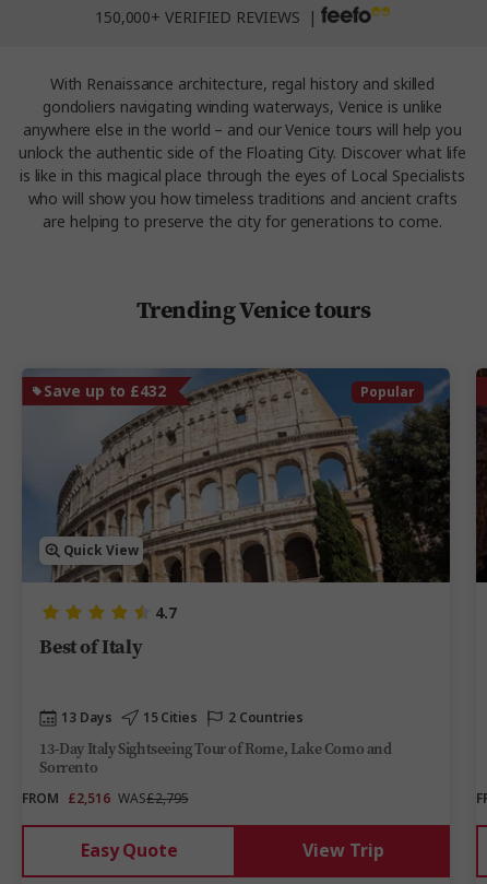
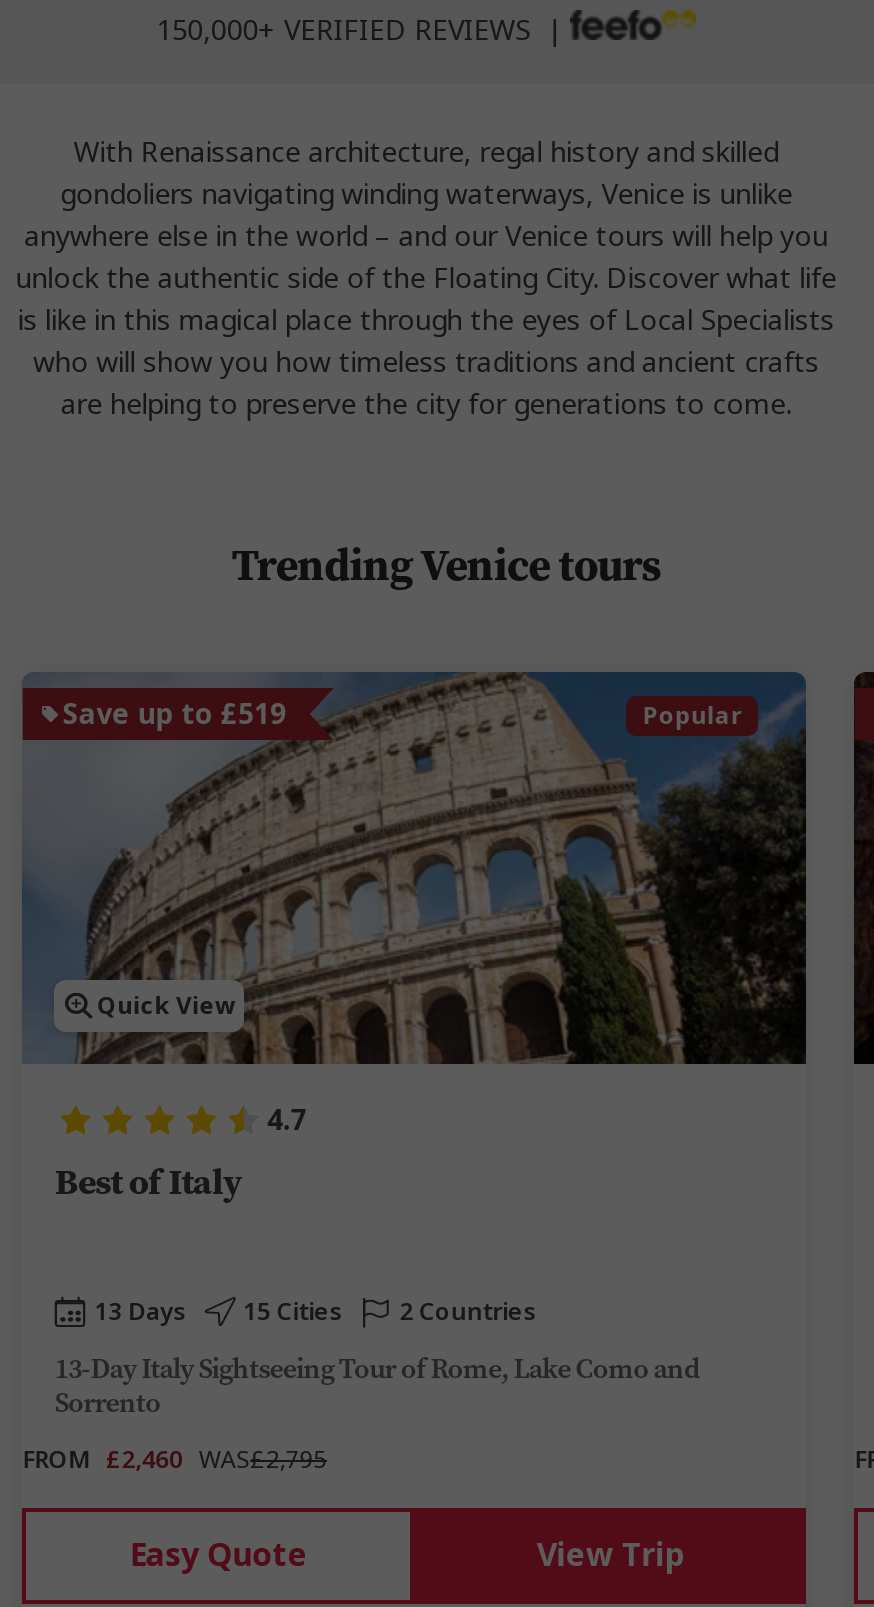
[44,380,166,402] Save up to £432 -> [63,694,286,734] Save up to £519
[22,789,188,809] FROM £2,516 WAS£2,795 -> [23,1442,327,1478] FROM £2,460 WAS£2,795

